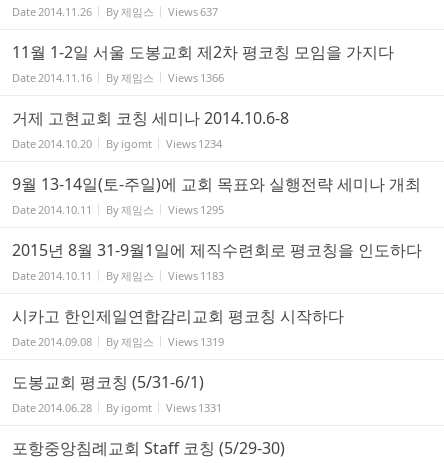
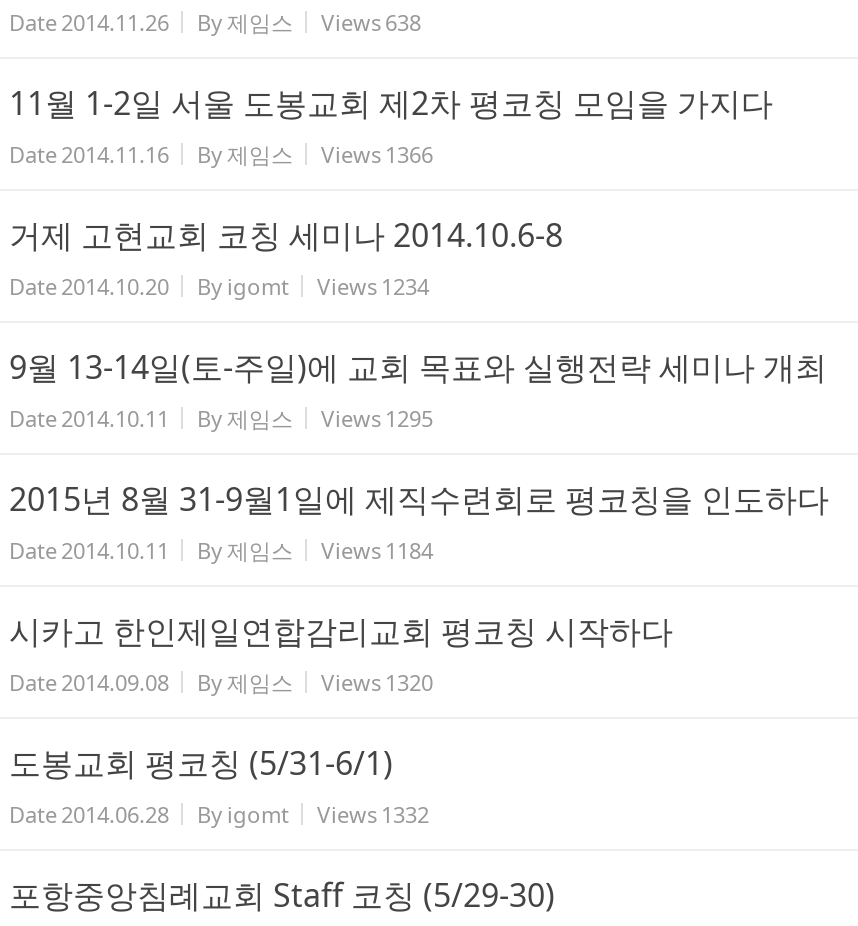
[168,4,218,19] Views 637 -> [321,8,421,38] Views 638
[168,268,224,283] Views 1183 -> [321,536,433,566] Views 1184
[168,334,224,349] Views 1319 -> [321,668,433,698] Views 1320
[12,400,222,415] Date 2014.06.28 By igomt Views 1331 -> [9,800,429,830] Date 2014.06.28 By igomt Views 1332

